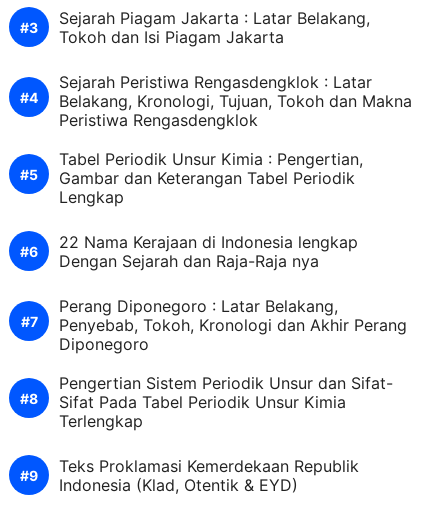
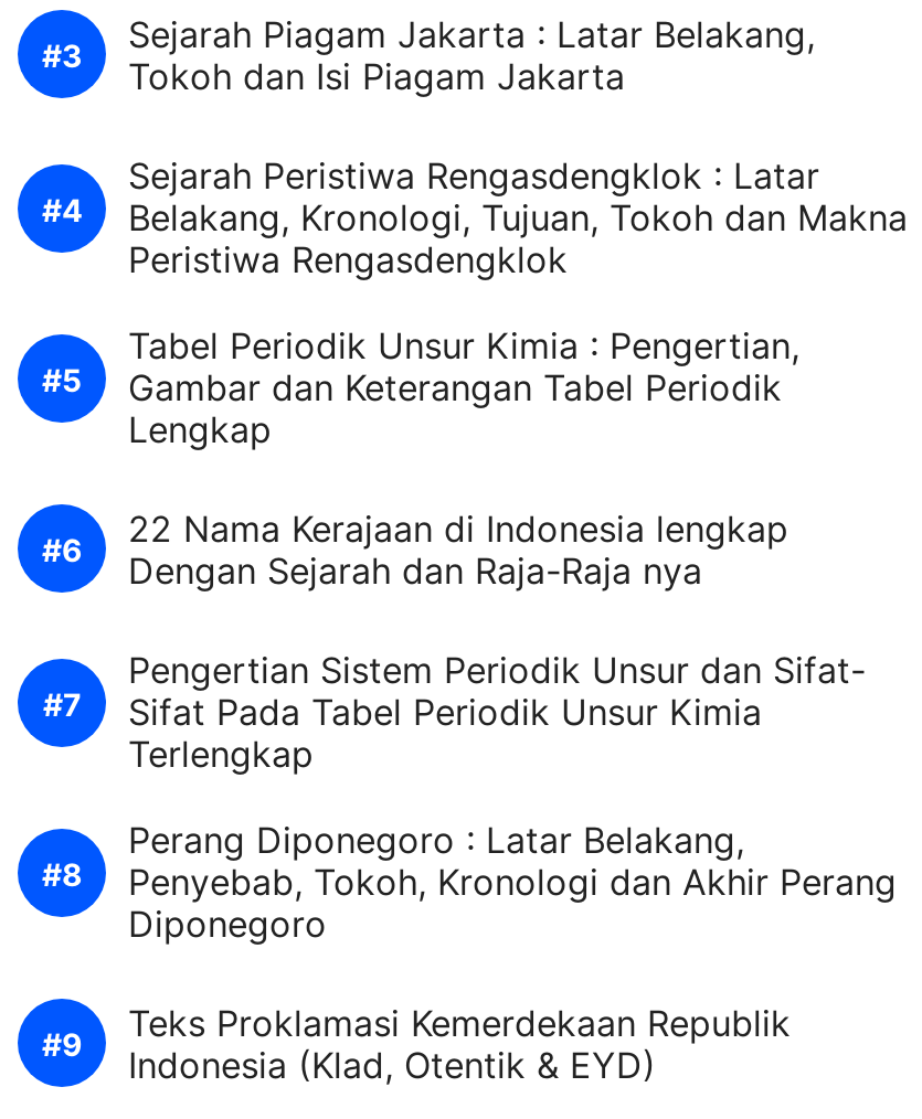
moved [59,296,407,354] -> [128,819,897,947]: Perang Diponegoro : Latar Belakang, | Penyebab, Tokoh, Kronologi dan Akhir Perang | Diponegoro
moved [59,373,393,431] -> [128,649,866,777]: Pengertian Sistem Periodik Unsur dan Sifat- | Sifat Pada Tabel Periodik Unsur Kimia | Terlengkap

